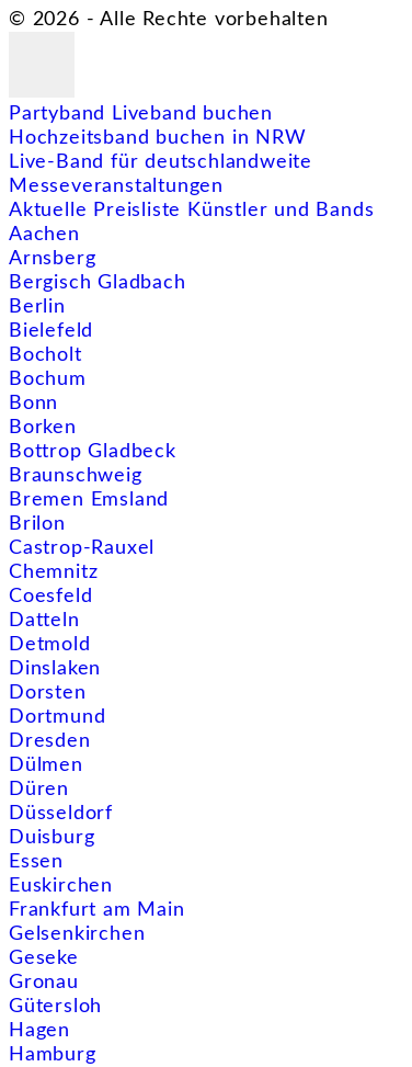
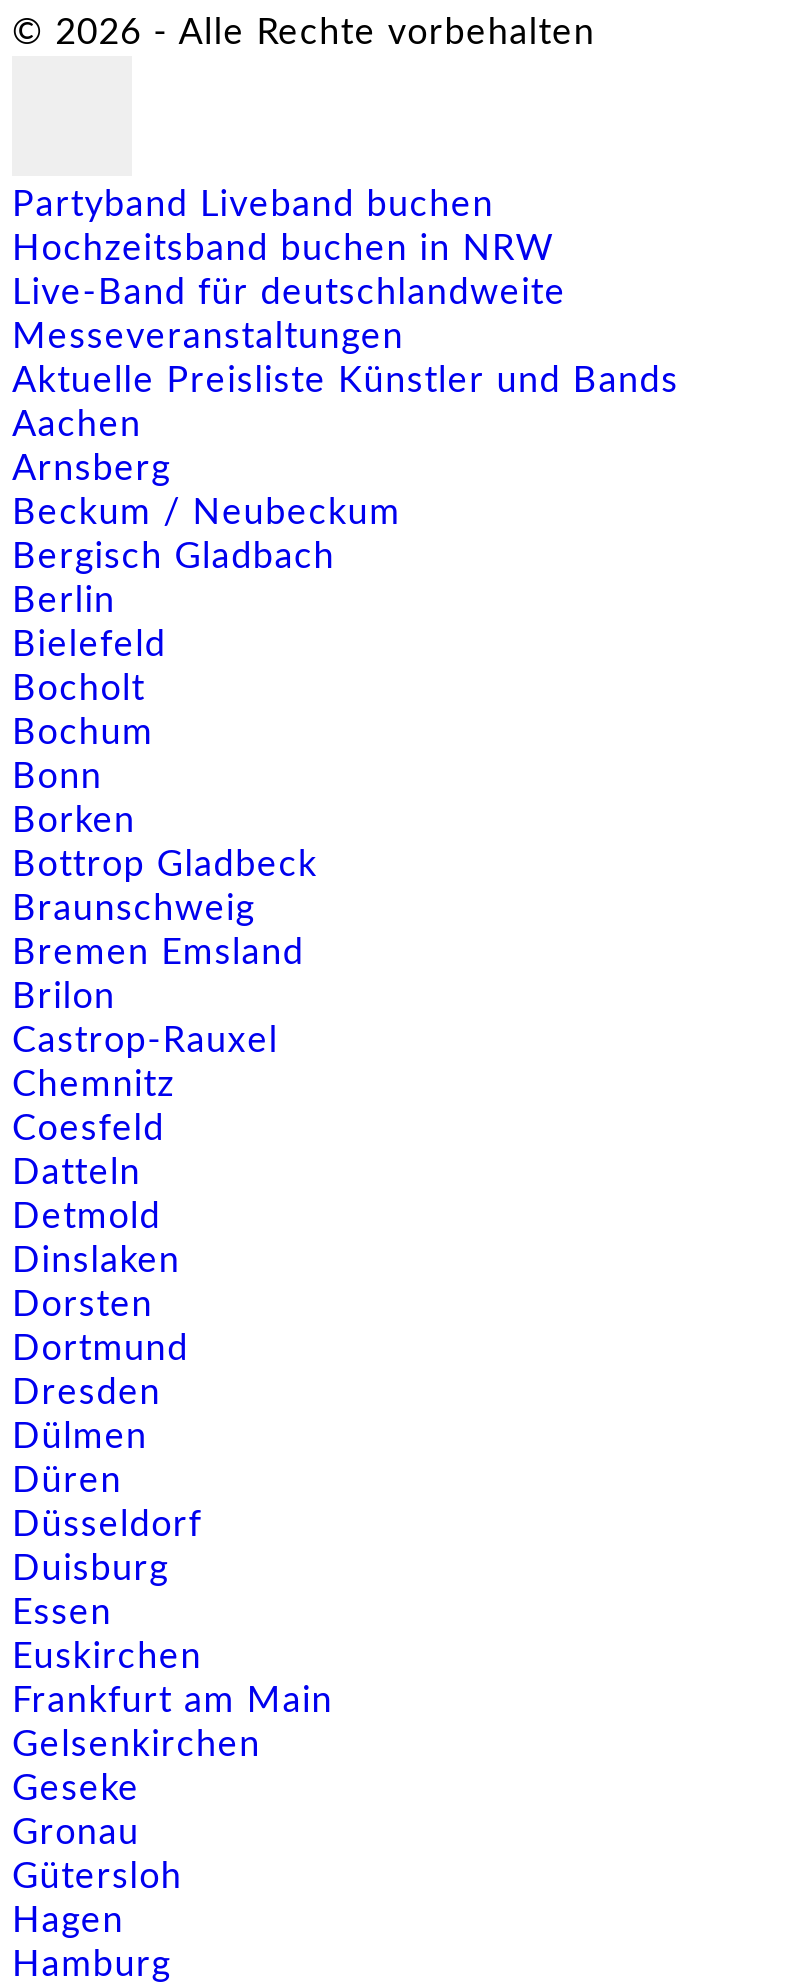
none -> [12,496,401,532] Beckum / Neubeckum

